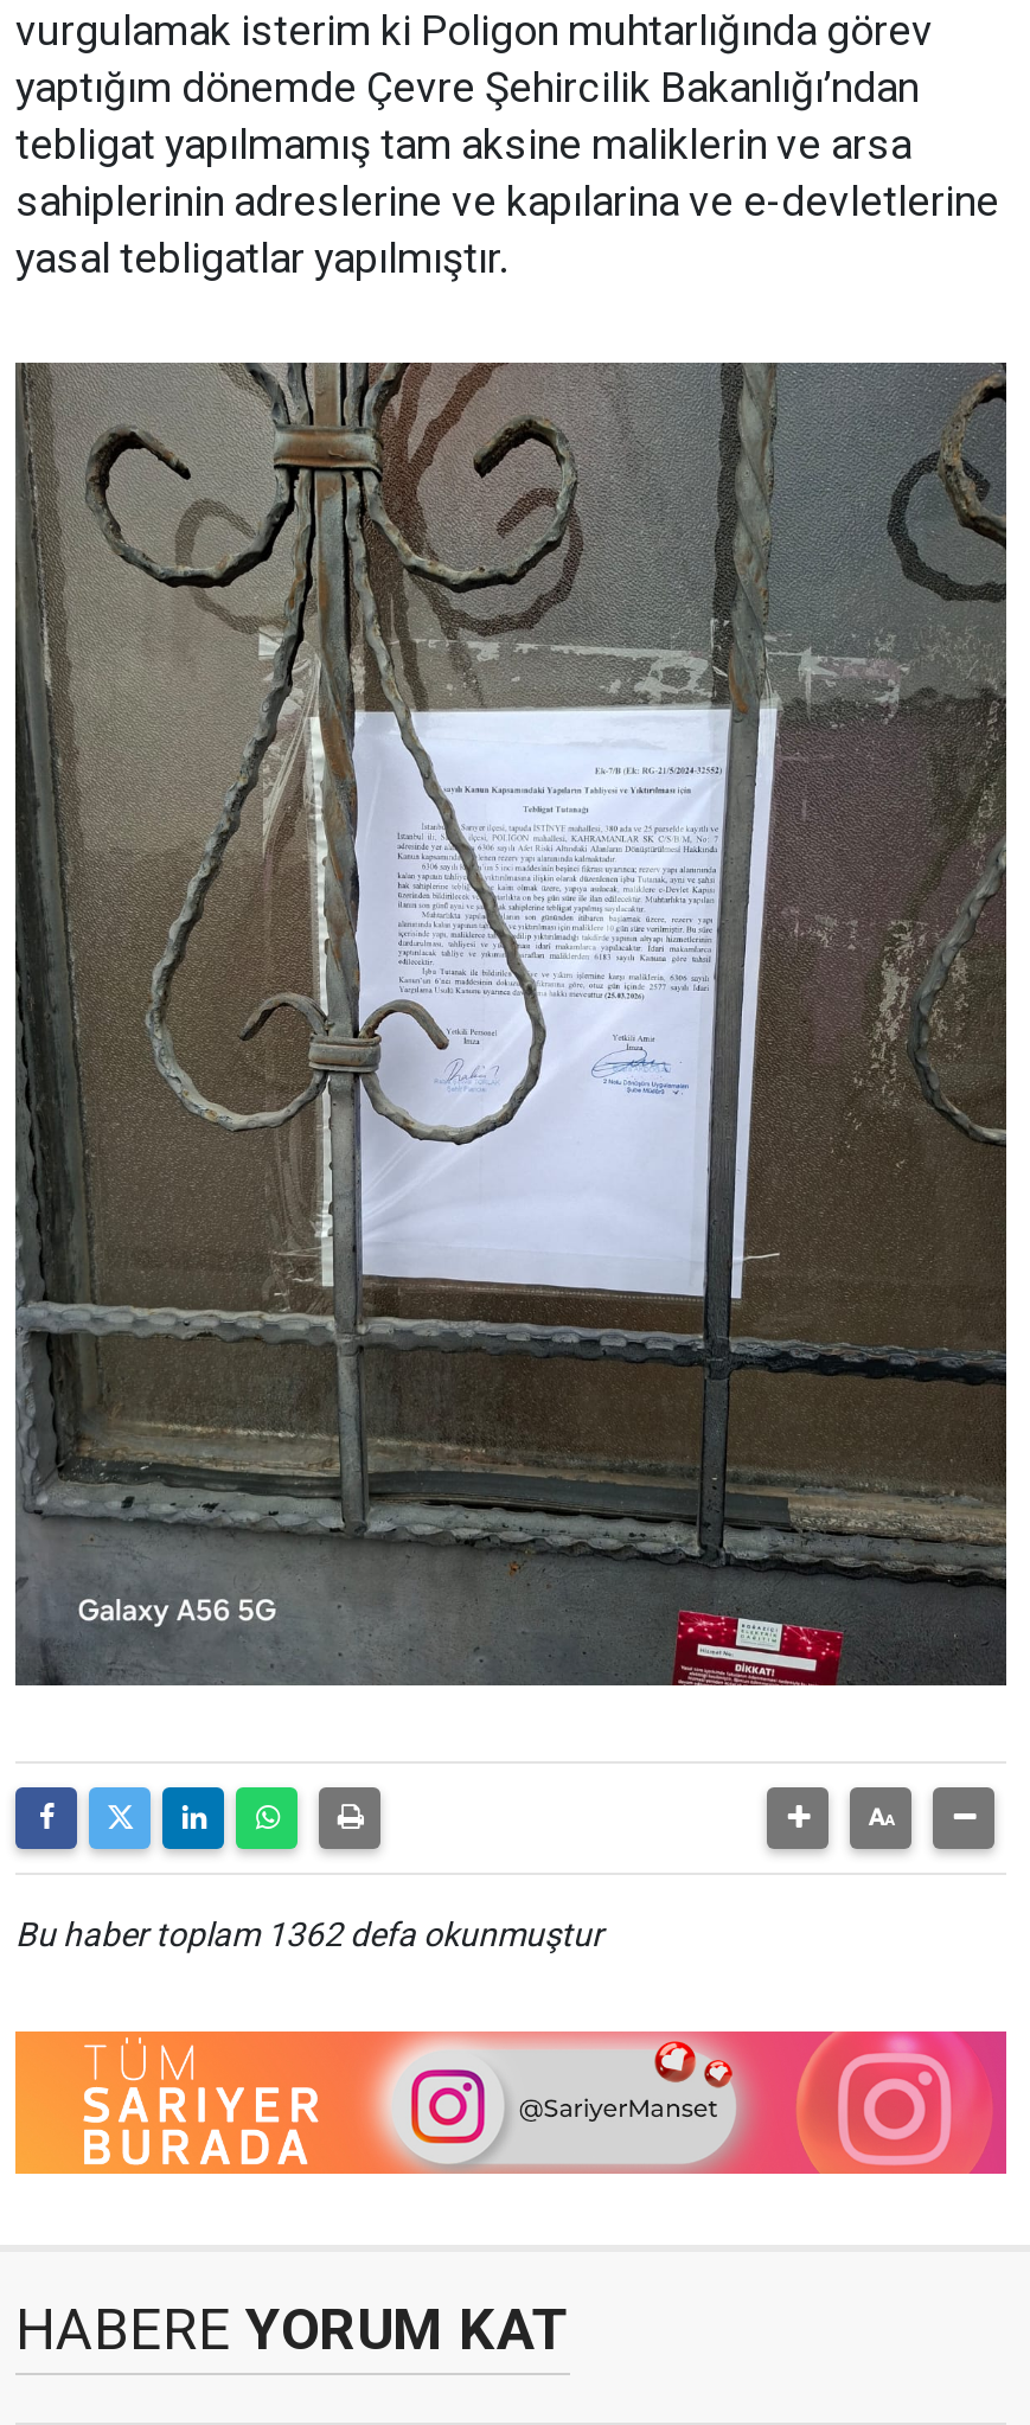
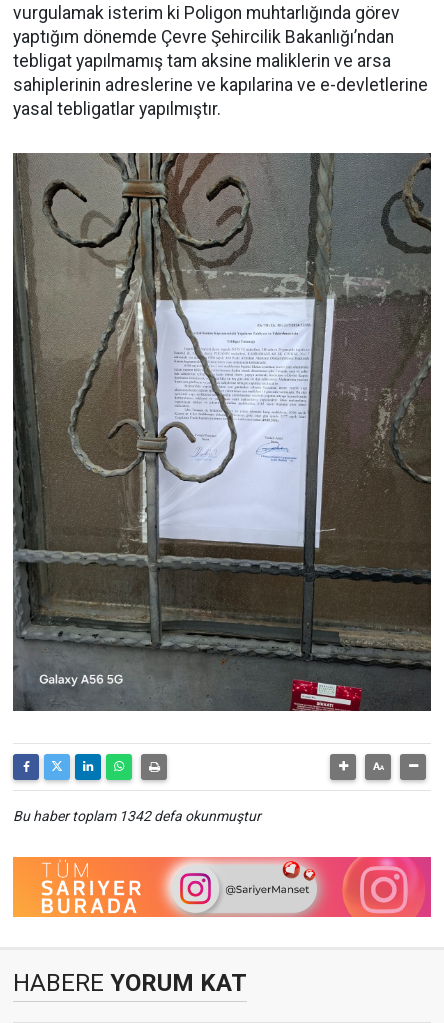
[15,1914,603,1952] Bu haber toplam 1362 defa okunmuştur -> [13,807,261,823] Bu haber toplam 1342 defa okunmuştur

